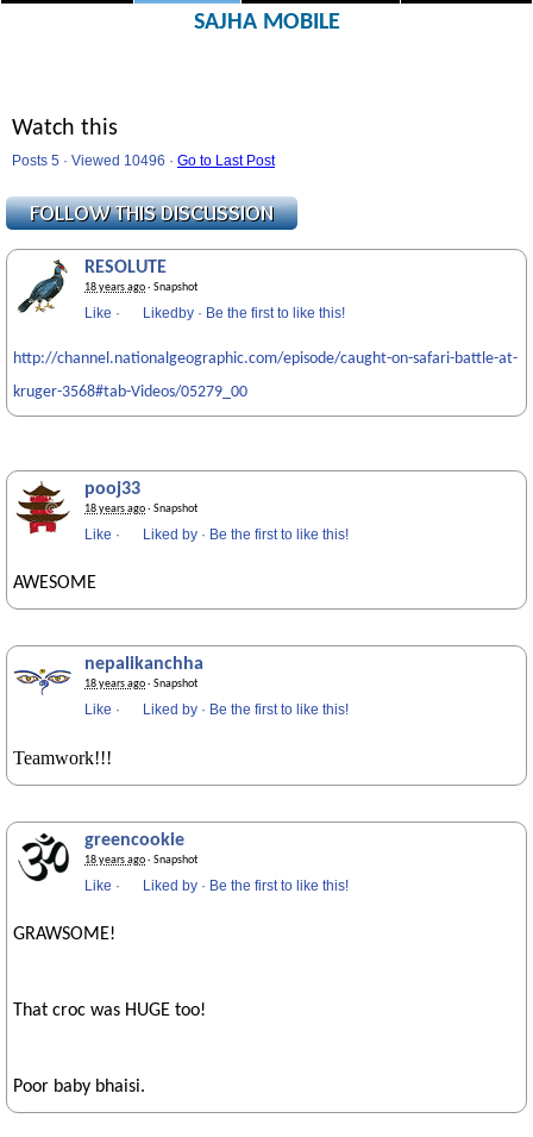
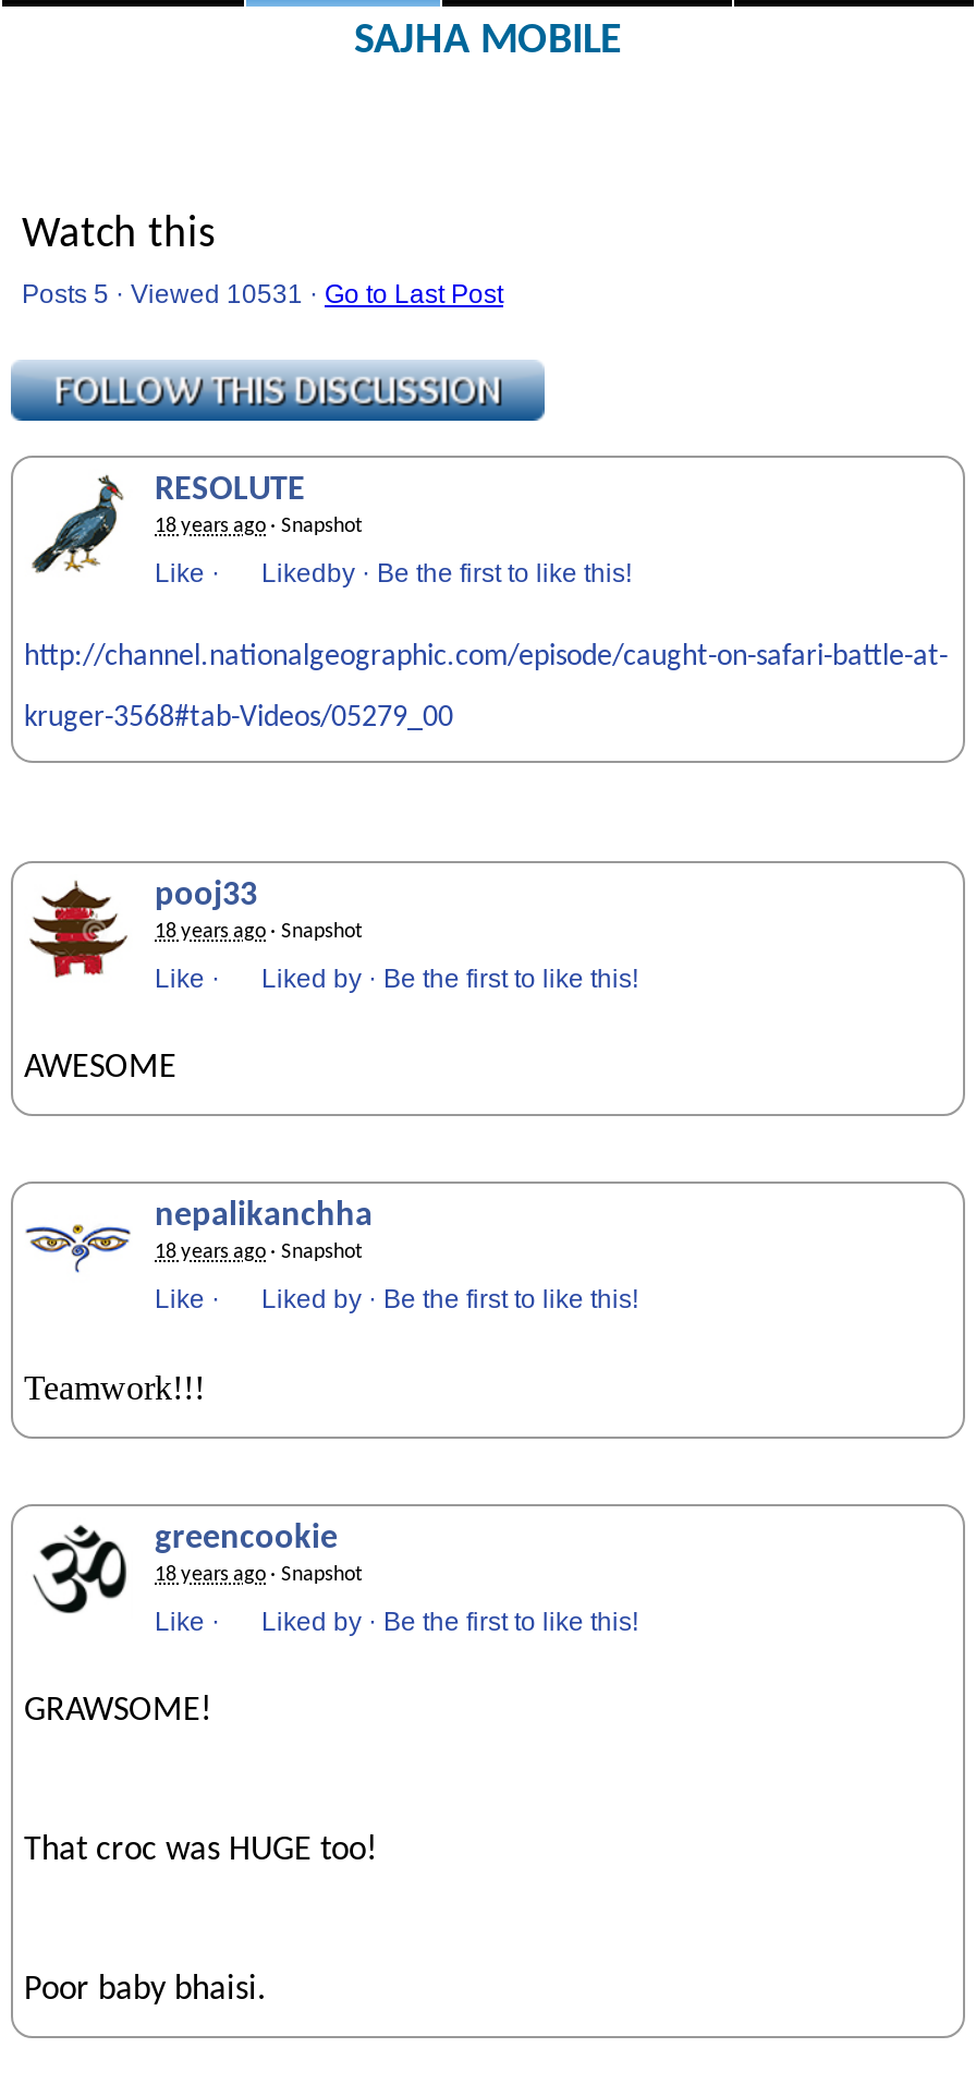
[12,152,275,169] Posts 5 · Viewed 10496 · Go to Last Post -> [22,279,503,310] Posts 5 · Viewed 10531 · Go to Last Post

